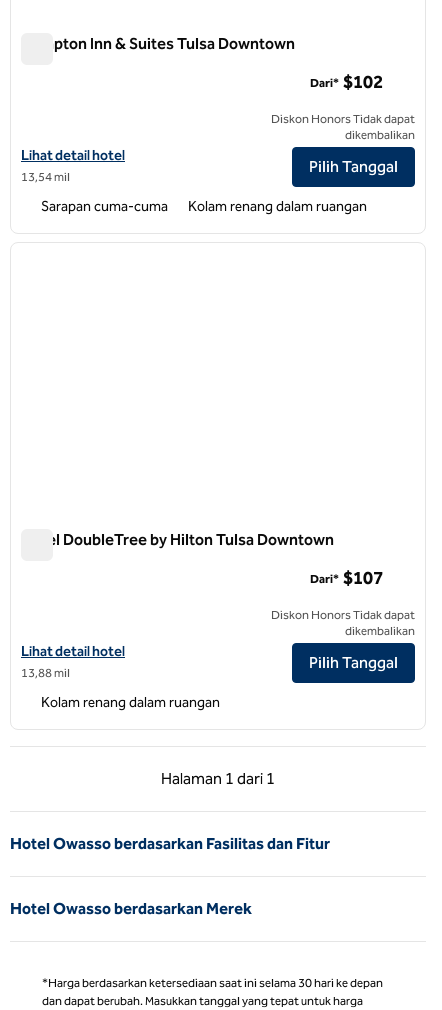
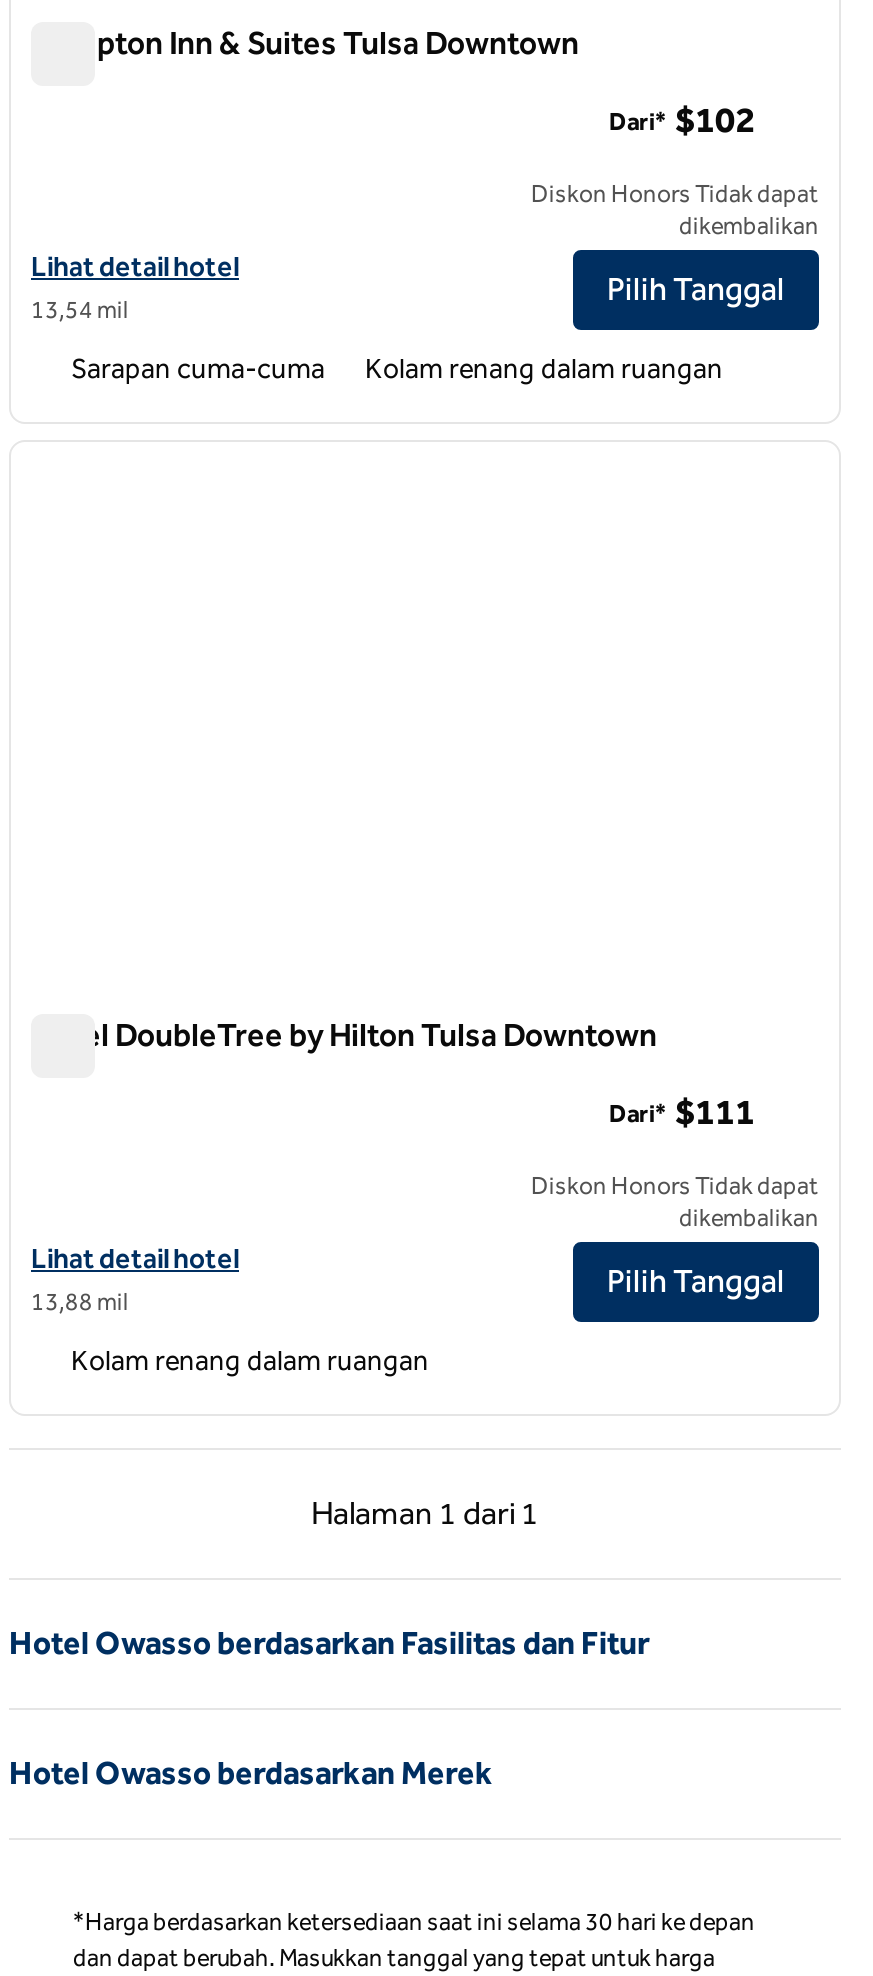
[310,567,383,589] Dari* $107 -> [609,1091,755,1135] Dari* $111

